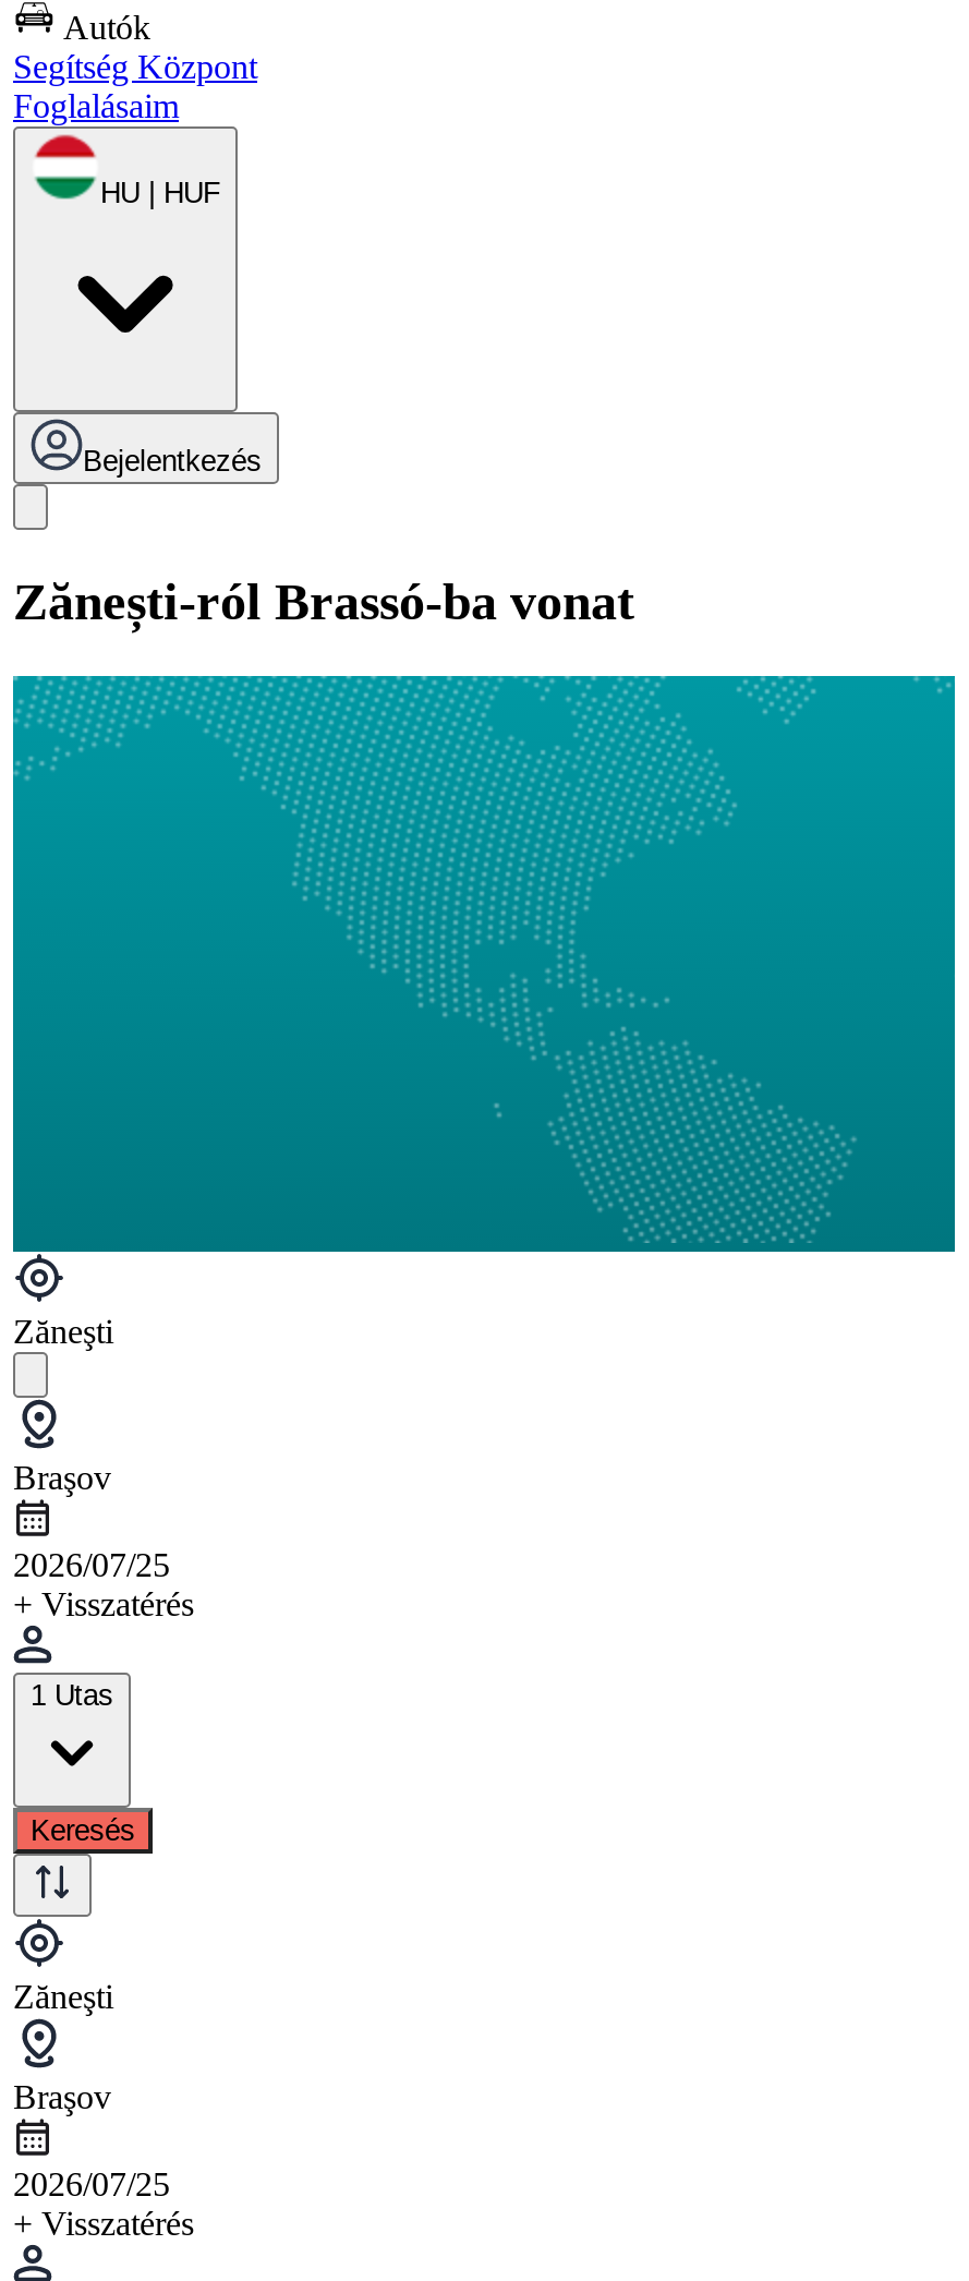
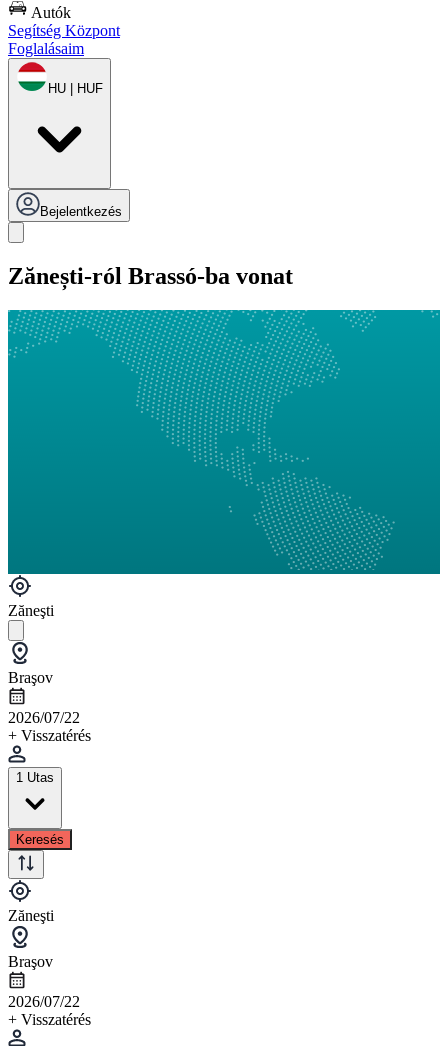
[13,1546,170,1583] 2026/07/25 -> [8,709,80,726] 2026/07/22
[13,2165,170,2202] 2026/07/25 -> [8,993,80,1010] 2026/07/22

